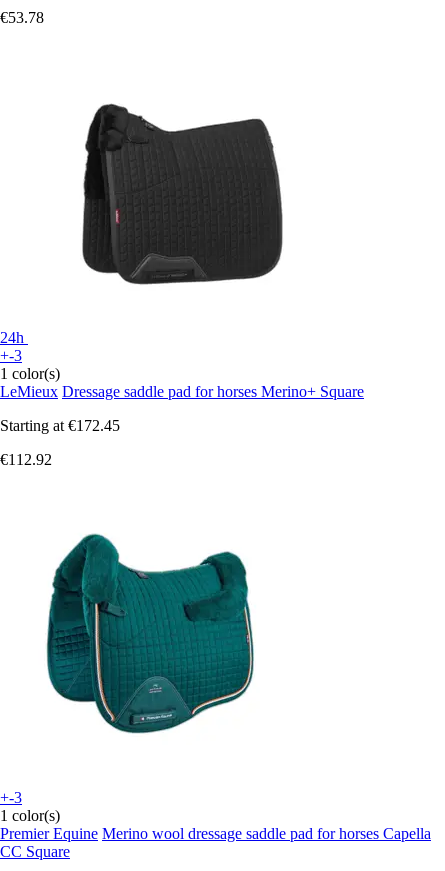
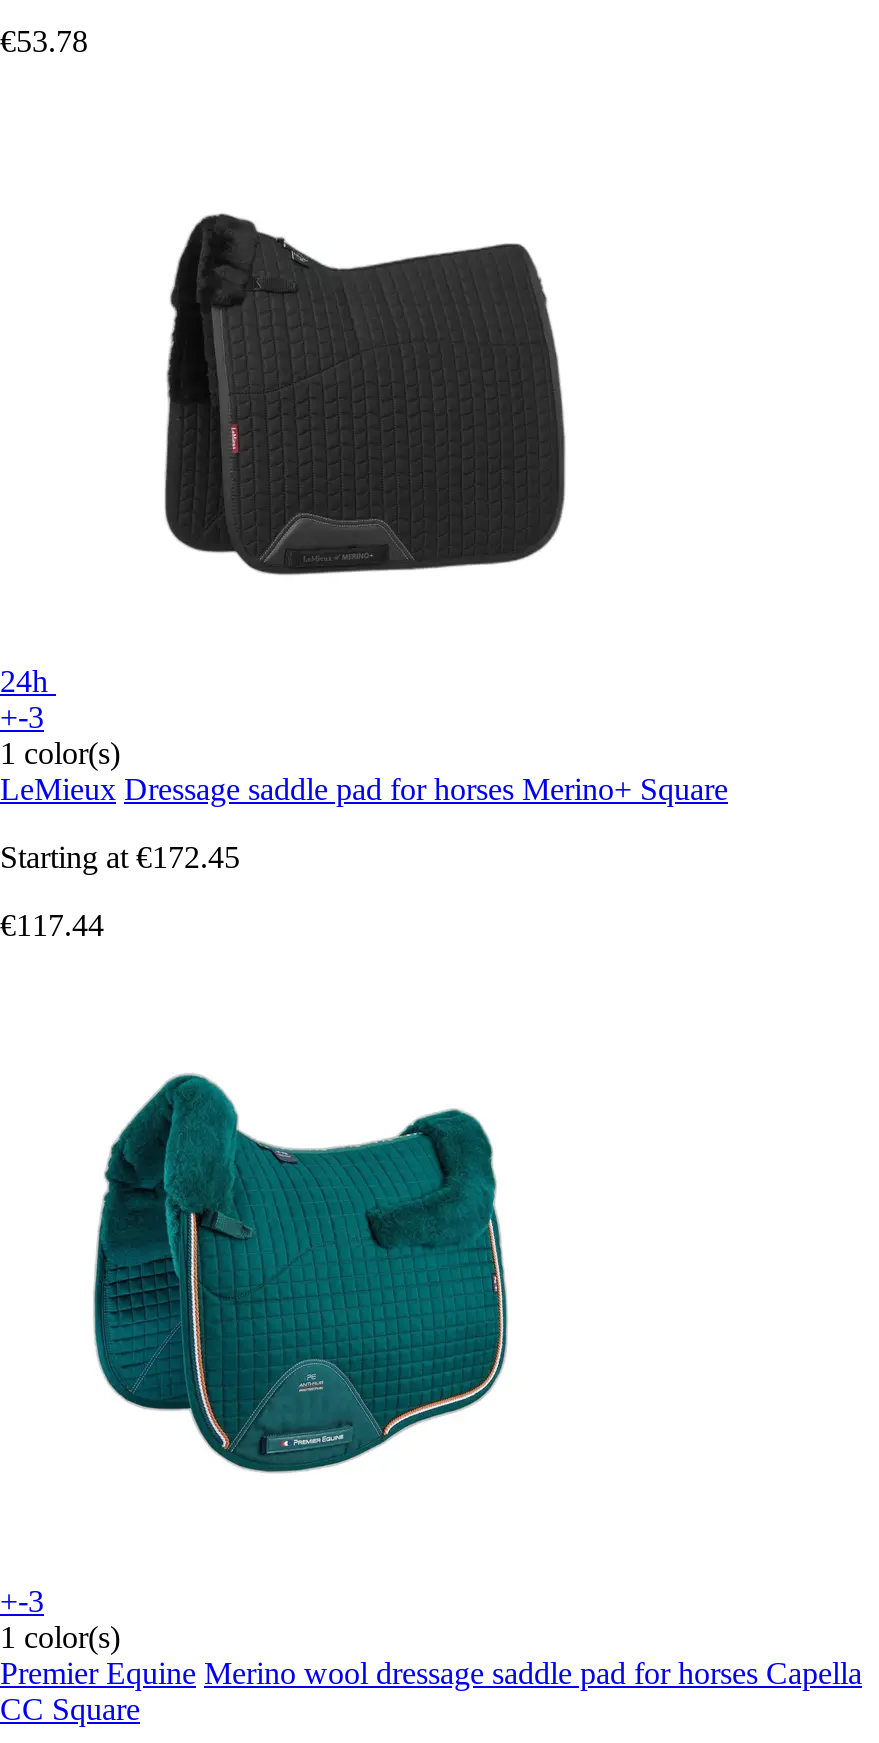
[0,451,52,468] €112.92 -> [0,908,104,942] €117.44

